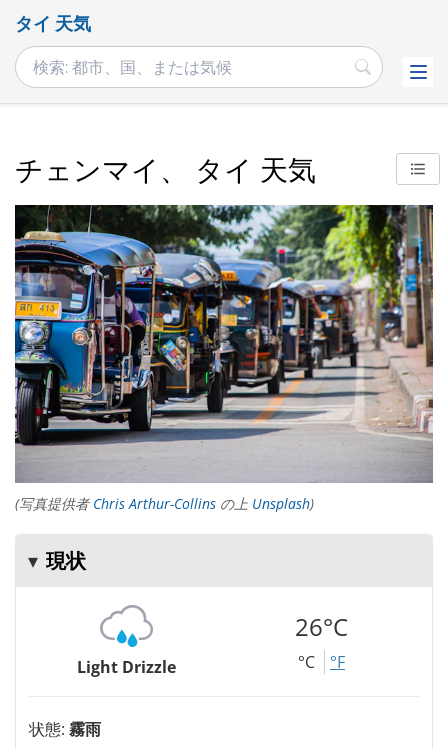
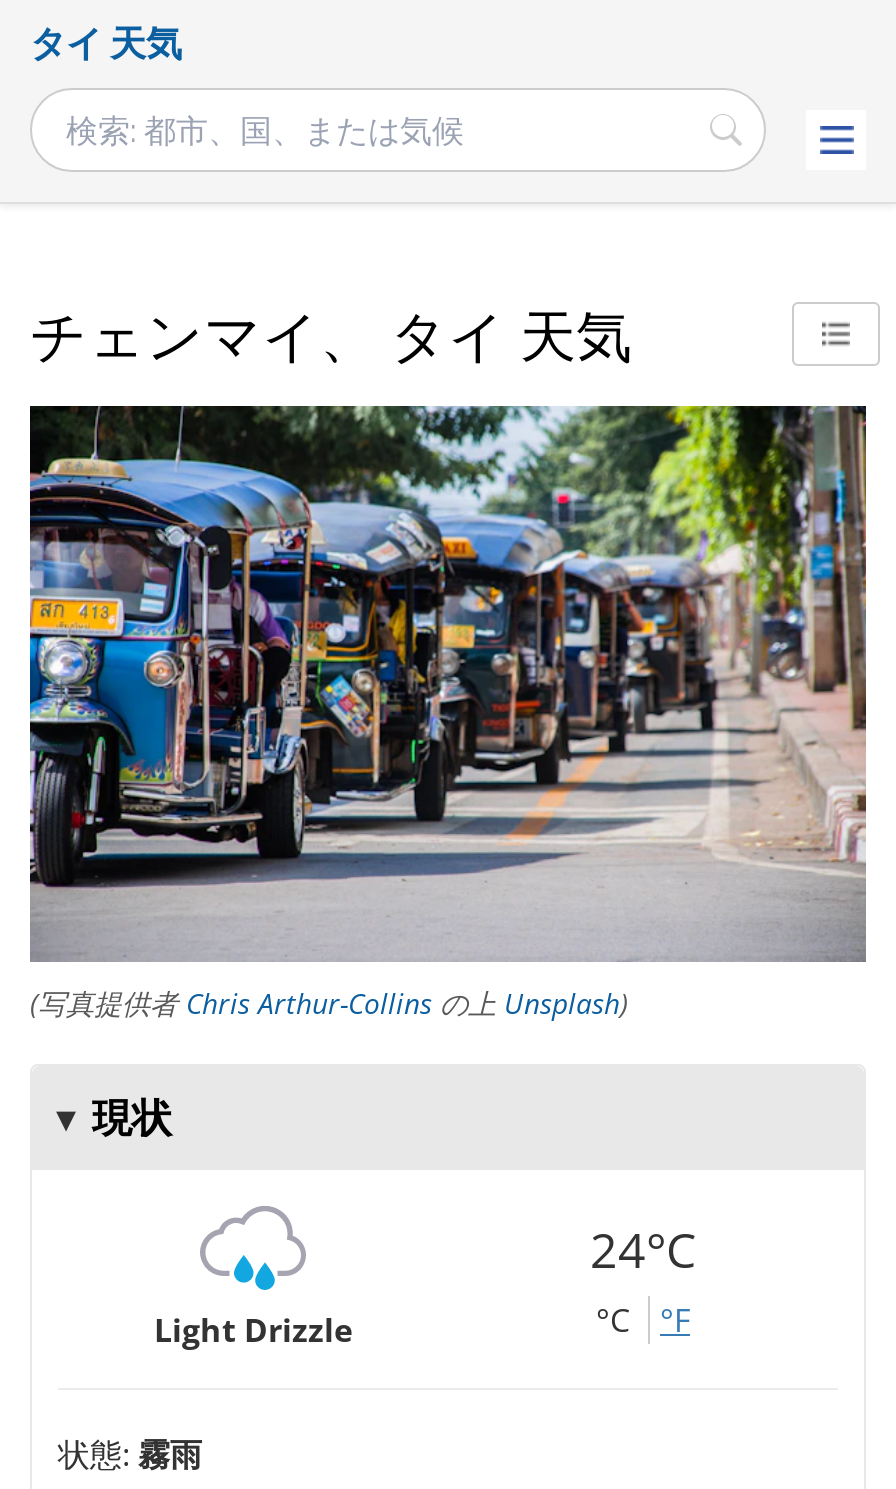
[295,610,348,643] 26°C -> [590,1215,696,1281] 24°C

